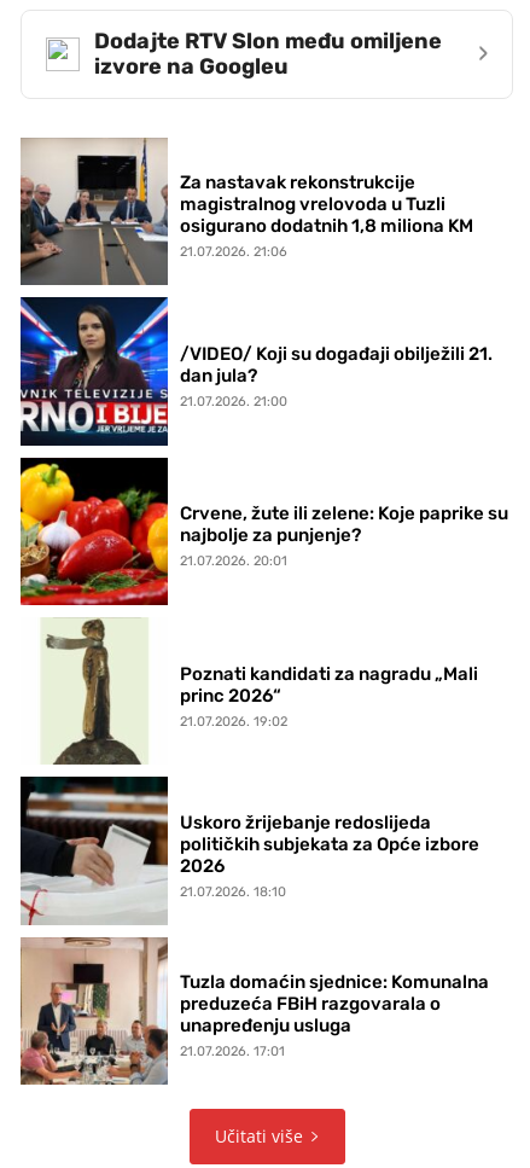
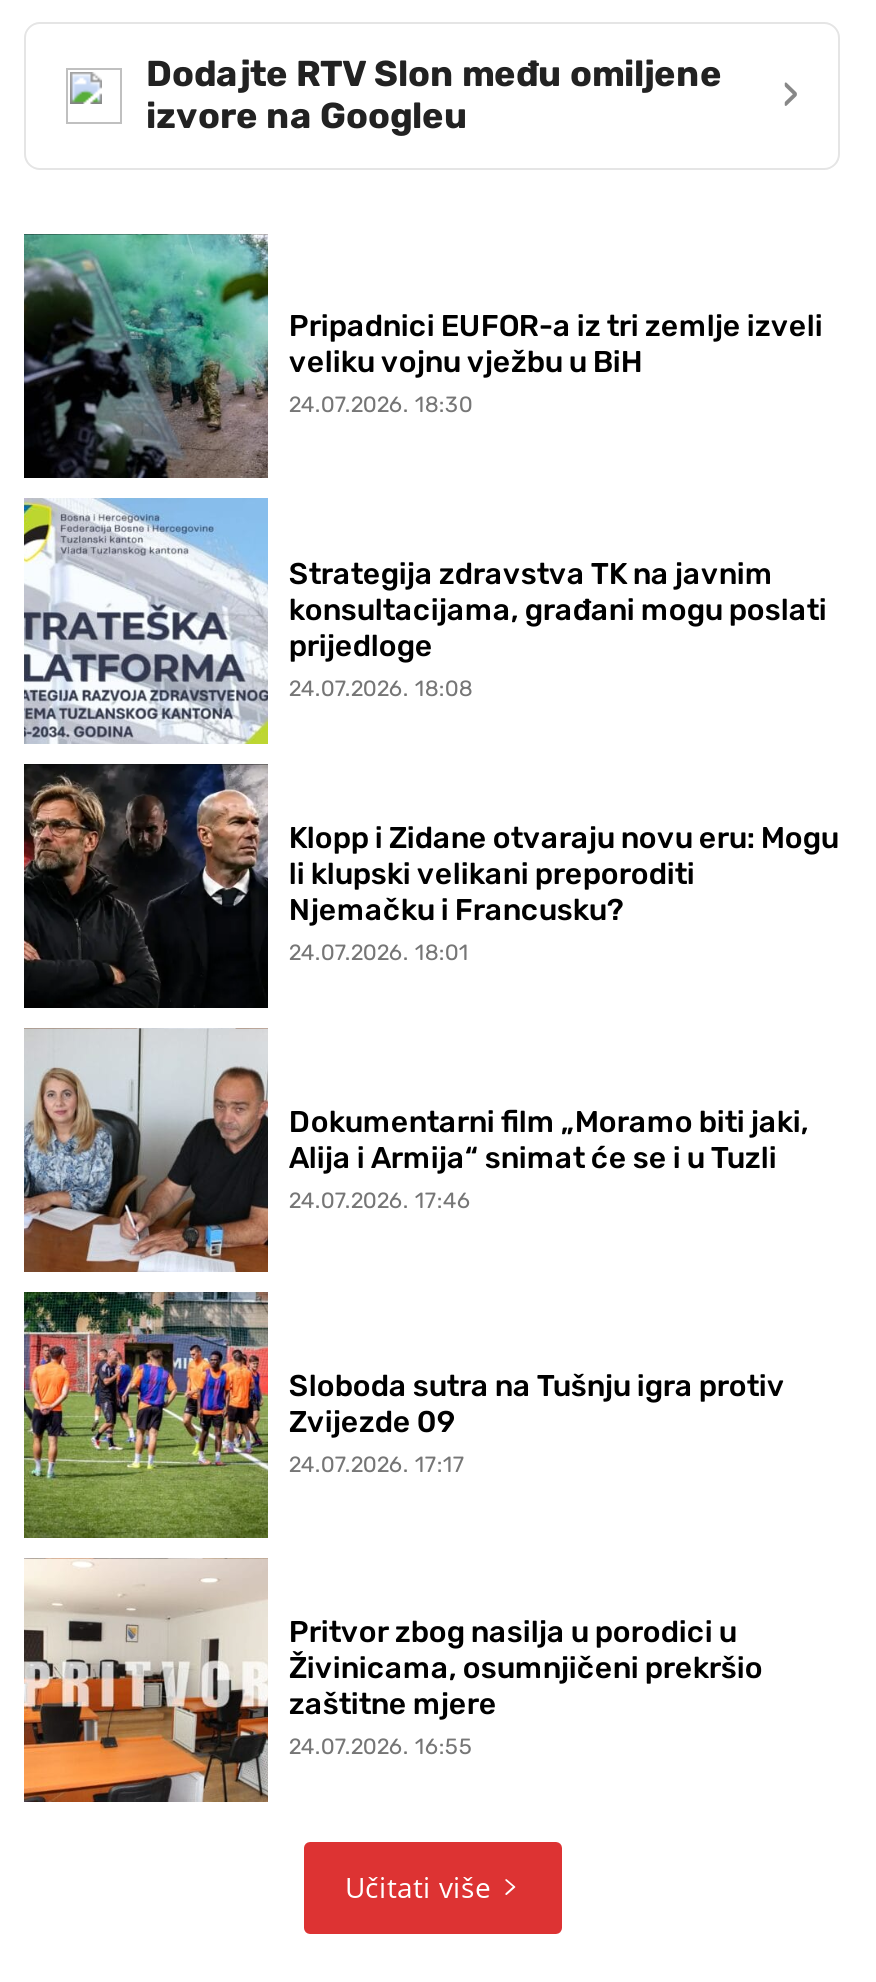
[19,138,474,286] [image] | Za nastavak rekonstrukcije | magistralnog vrelovoda u Tuzli | osigurano dodatnih 1,8 miliona KM | 21.07.2026. 21:06 -> [22,234,823,478] [image] | Pripadnici EUFOR-a iz tri zemlje izveli | veliku vojnu vježbu u BiH | 24.07.2026. 18:30
[19,296,493,447] [image] | /VIDEO/ Koji su događaji obilježili 21. | dan jula? | 21.07.2026. 21:00 -> [22,498,827,746] [image] | Strategija zdravstva TK na javnim | konsultacijama, građani mogu poslati | prijedloge | 24.07.2026. 18:08
[19,458,509,606] [image] | Crvene, žute ili zelene: Koje paprike su | najbolje za punjenje? | 21.07.2026. 20:01 -> [22,762,839,1010] [image] | Klopp i Zidane otvaraju novu eru: Mogu | li klupski velikani preporoditi | Njemačku i Francusku? | 24.07.2026. 18:01
[21,618,479,766] [image] | Poznati kandidati za nagradu „Mali | princ 2026“ | 21.07.2026. 19:02 -> [22,1028,809,1274] [image] | Dokumentarni film „Moramo biti jaki, | Alija i Armija“ snimat će se i u Tuzli | 24.07.2026. 17:46
[19,775,480,925] [image] | Uskoro žrijebanje redoslijeda | političkih subjekata za Opće izbore | 2026 | 21.07.2026. 18:10 -> [22,1290,785,1538] [image] | Sloboda sutra na Tušnju igra protiv | Zvijezde 09 | 24.07.2026. 17:17
[19,937,489,1086] [image] | Tuzla domaćin sjednice: Komunalna | preduzeća FBiH razgovarala o | unapređenju usluga | 21.07.2026. 17:01 -> [22,1560,763,1804] [image] | Pritvor zbog nasilja u porodici u | Živinicama, osumnjičeni prekršio | zaštitne mjere | 24.07.2026. 16:55

